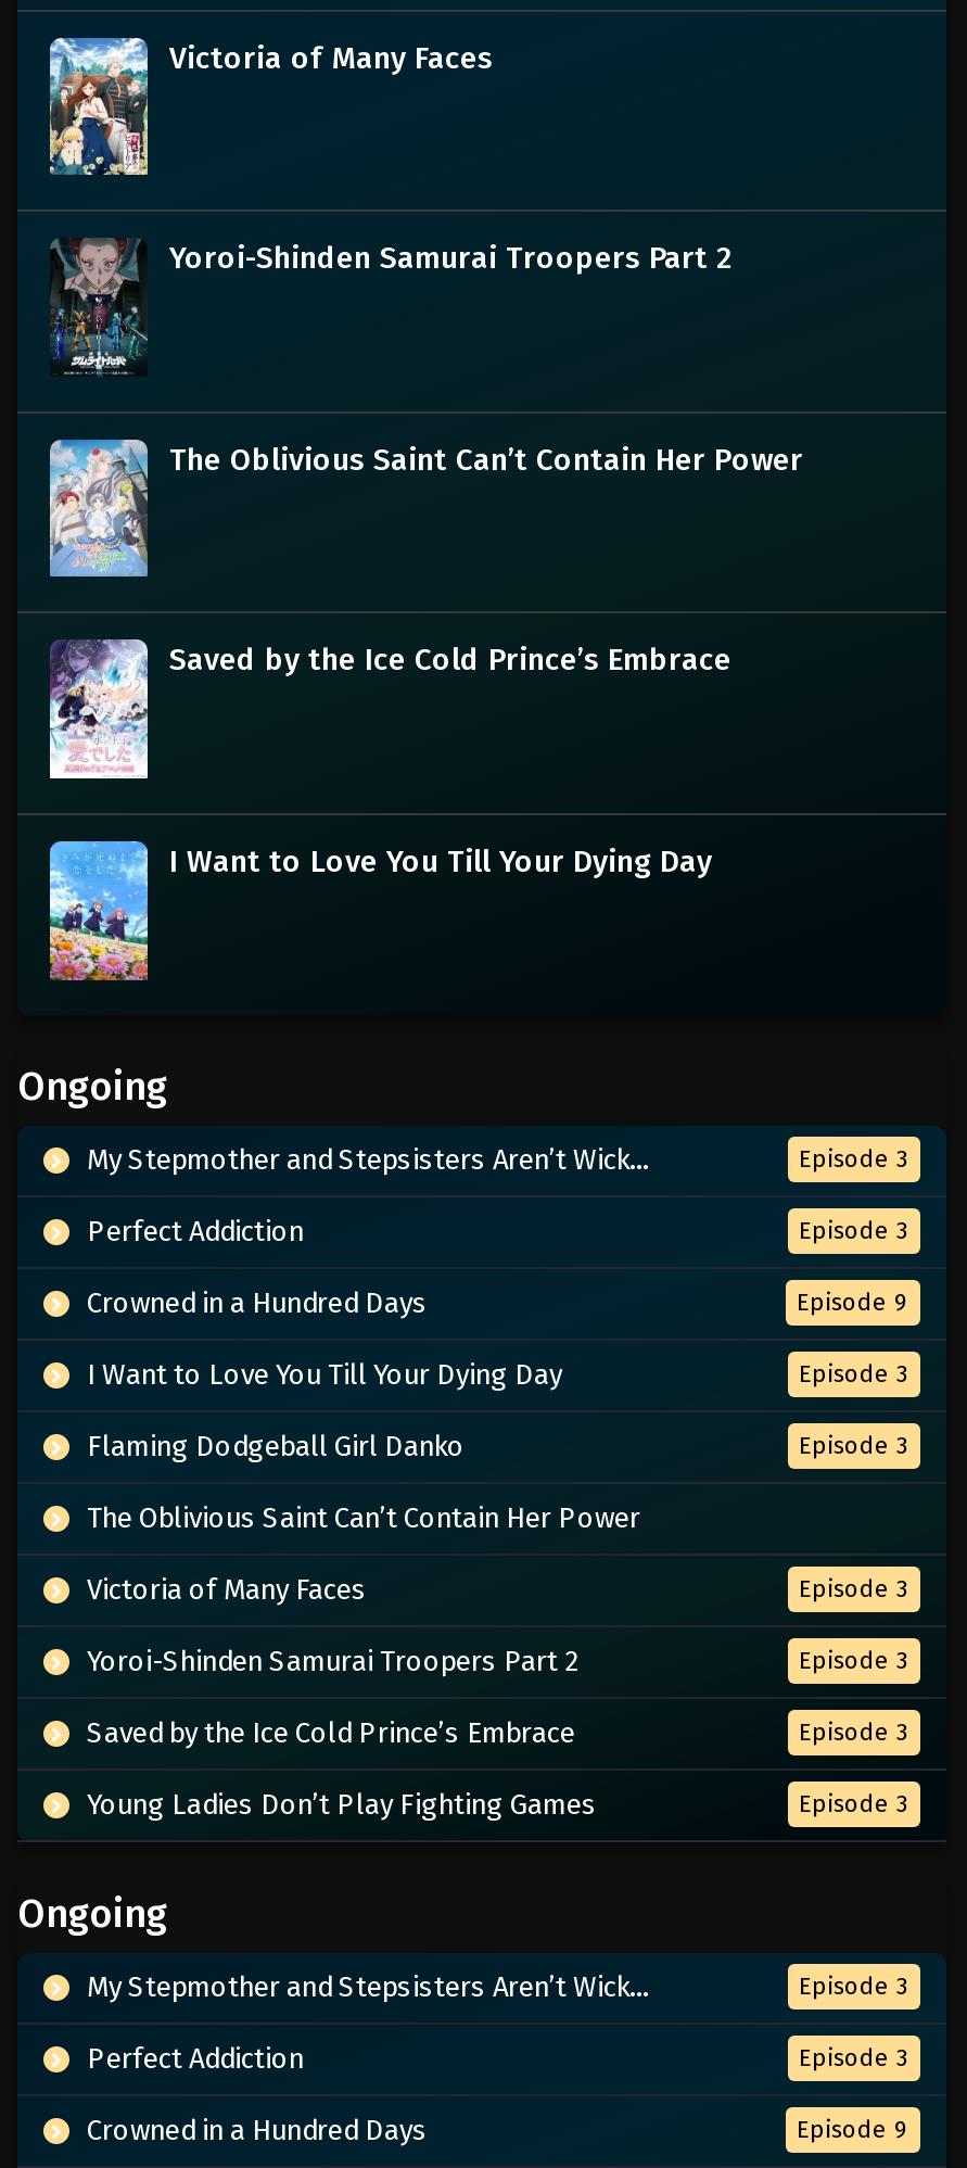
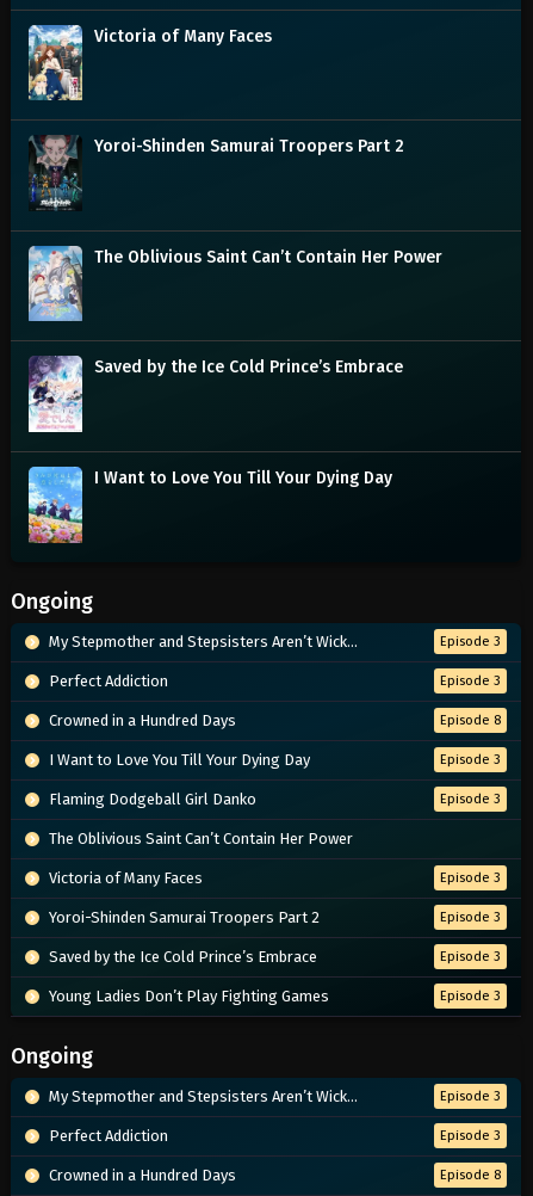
[797,1288,909,1316] Episode 9 -> [440,712,501,728] Episode 8
[797,2115,909,2143] Episode 9 -> [440,1167,501,1182] Episode 8

